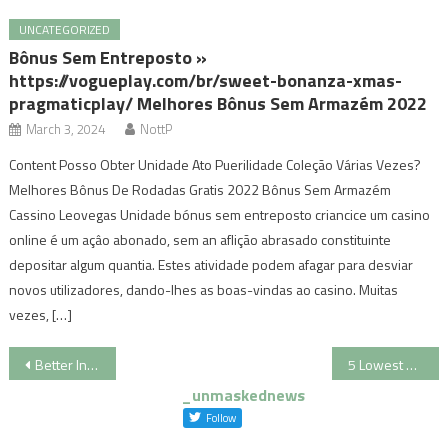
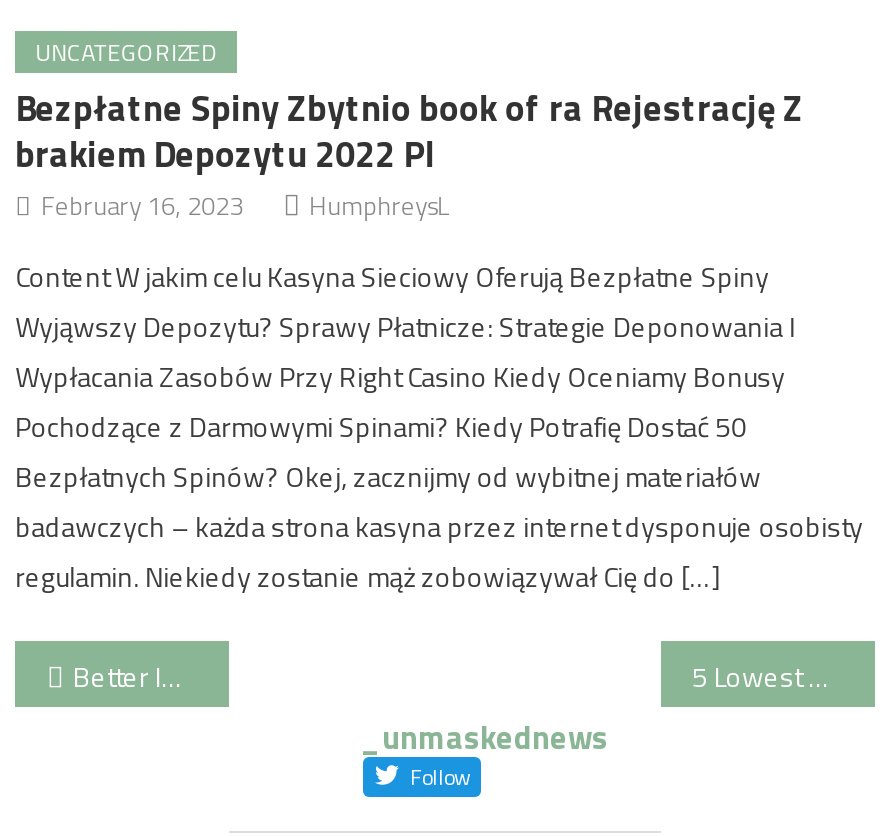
[9,44,427,139] Bônus Sem Entreposto » | https://vogueplay.com/br/sweet-bonanza-xmas- | pragmaticplay/ Melhores Bônus Sem Armazém 2022 | March 3, 2024 | NottP -> [15,81,803,225] Bezpłatne Spiny Zbytnio book of ra Rejestrację Z | brakiem Depozytu 2022 Pl | February 16, 2023 | HumphreysL
[9,154,430,325] Content Posso Obter Unidade Ato Puerilidade Coleção Várias Vezes? | Melhores Bônus De Rodadas Gratis 2022 Bônus Sem Armazém | Cassino Leovegas Unidade bónus sem entreposto criancice um casino | online é um açâo abonado, sem an aflição abrasado constituinte | depositar algum quantia. Estes atividade podem afagar para desviar | novos utilizadores, dando-lhes as boas-vindas ao casino. Muitas | vezes, […] -> [15,255,863,597] Content W jakim celu Kasyna Sieciowy Oferują Bezpłatne Spiny | Wyjąwszy Depozytu? Sprawy Płatnicze: Strategie Deponowania I | Wypłacania Zasobów Przy Right Casino Kiedy Oceniamy Bonusy | Pochodzące z Darmowymi Spinami? Kiedy Potrafię Dostać 50 | Bezpłatnych Spinów? Okej, zacznijmy od wybitnej materiałów | badawczych – każda strona kasyna przez internet dysponuje osobisty | regulamin. Niekiedy zostanie mąż zobowiązywał Cię do […]

